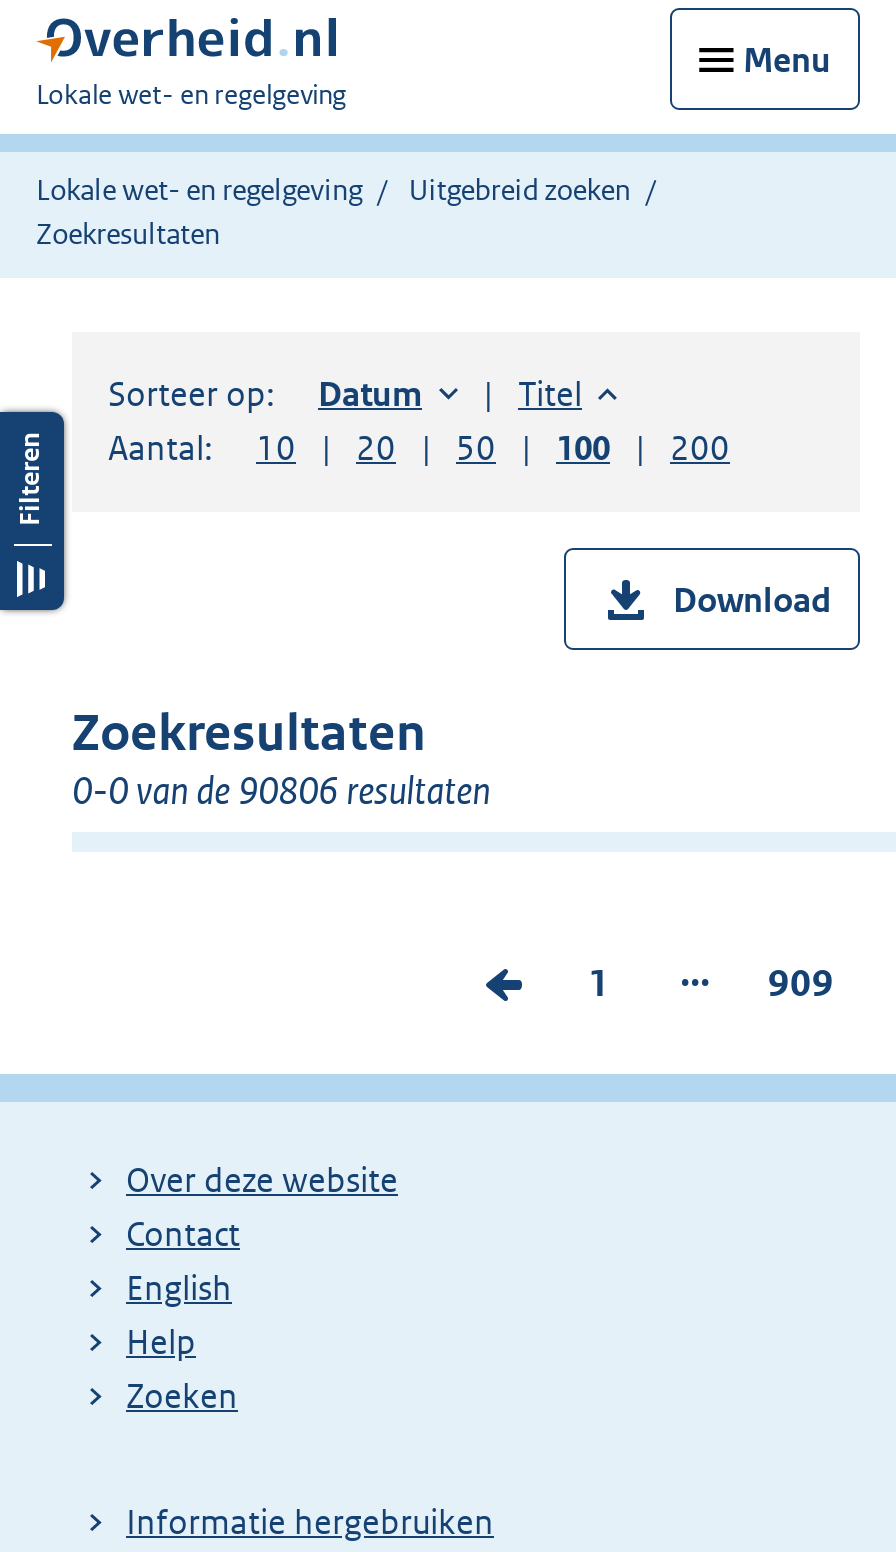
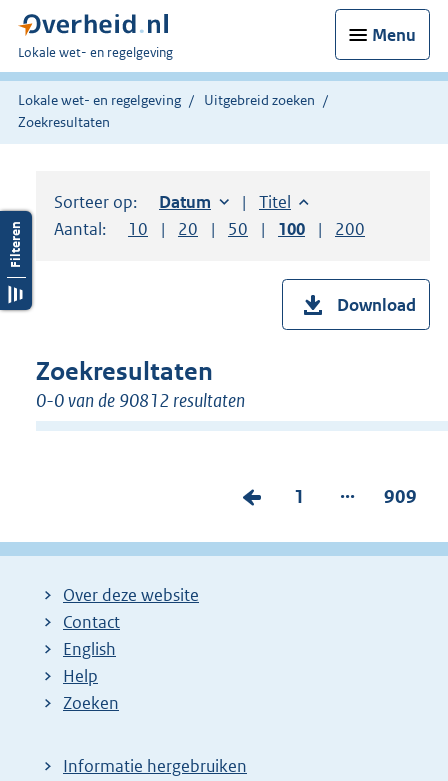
[72,767,490,813] 0-0 van de 90806 resultaten -> [36,389,245,412] 0-0 van de 90812 resultaten

